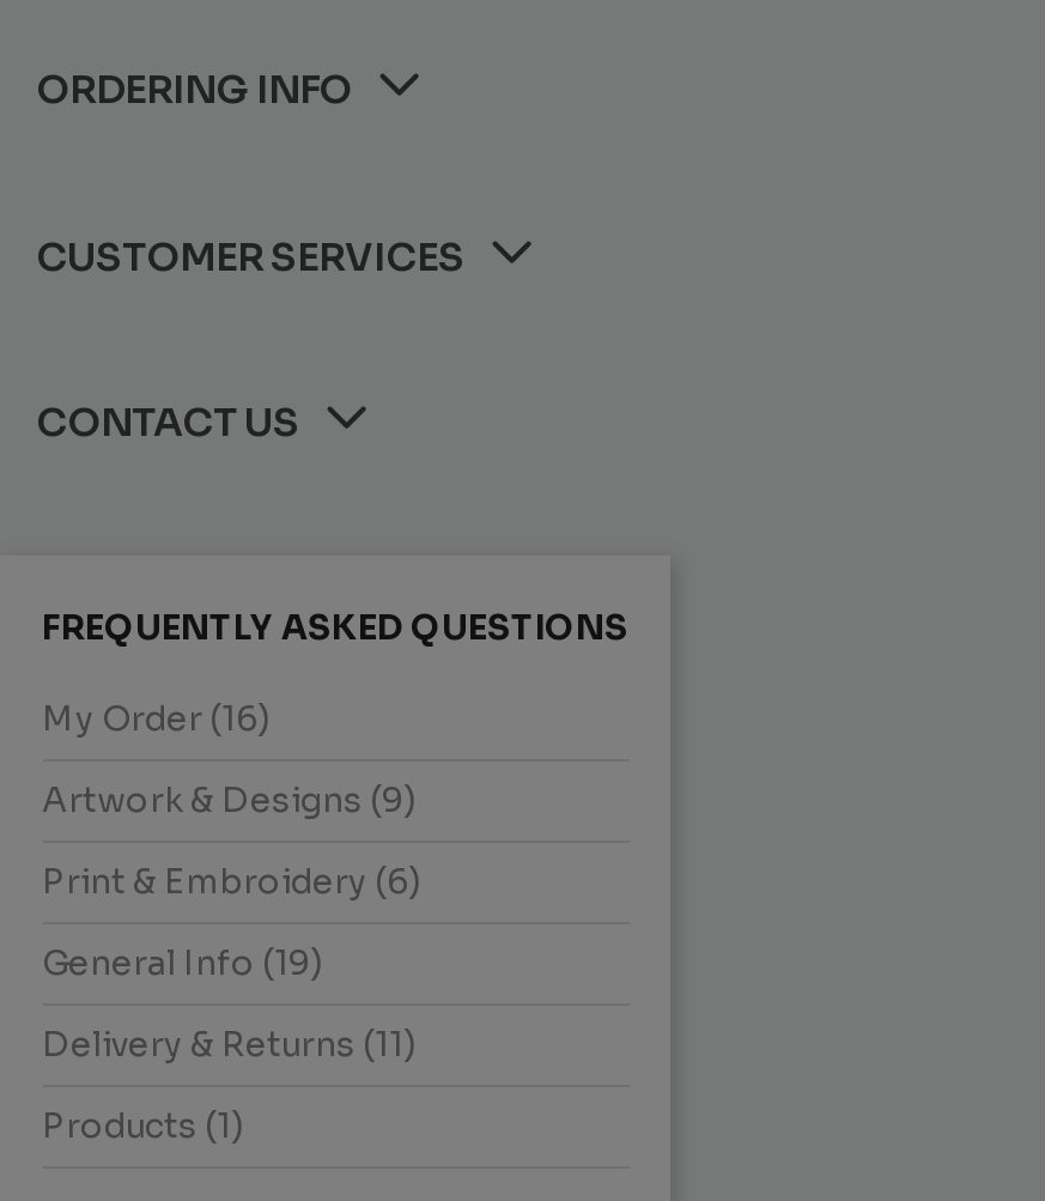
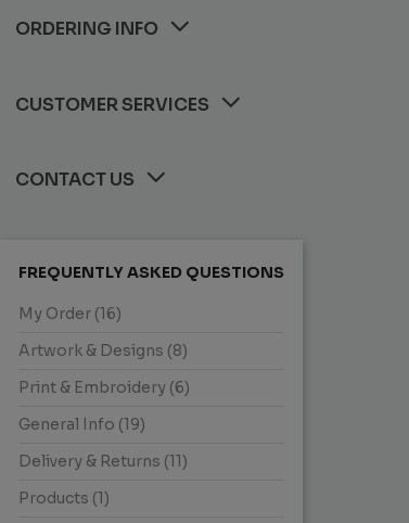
[42,778,415,821] Artwork & Designs (9) -> [18,340,187,360] Artwork & Designs (8)

